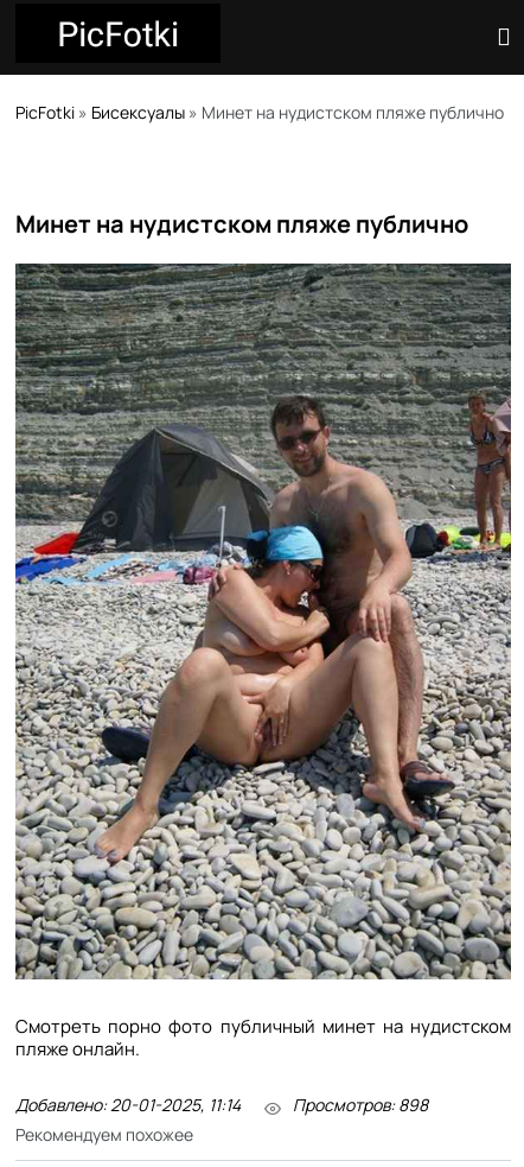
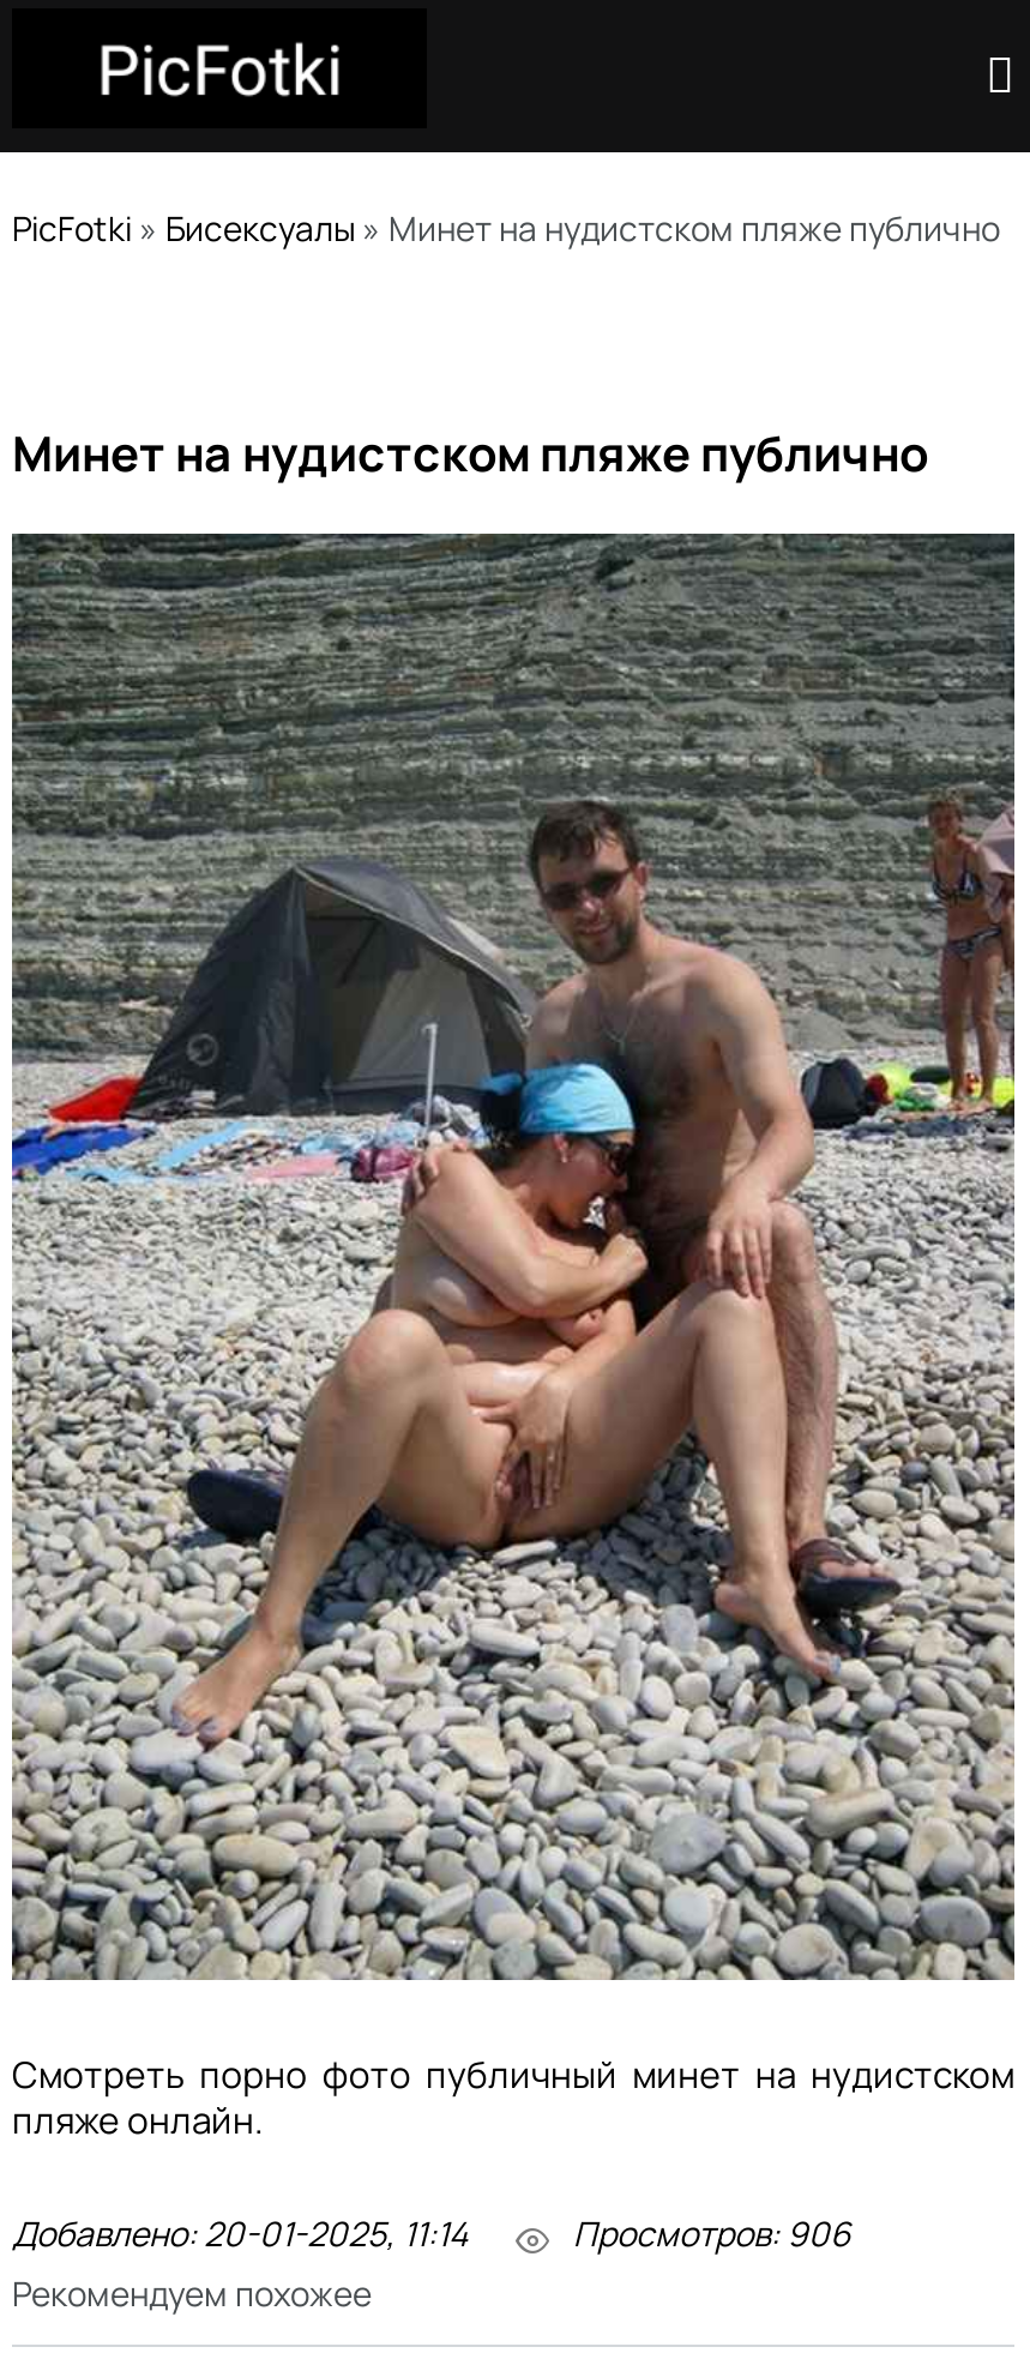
[293,1093,428,1115] Просмотров: 898 -> [573,2209,851,2255] Просмотров: 906

